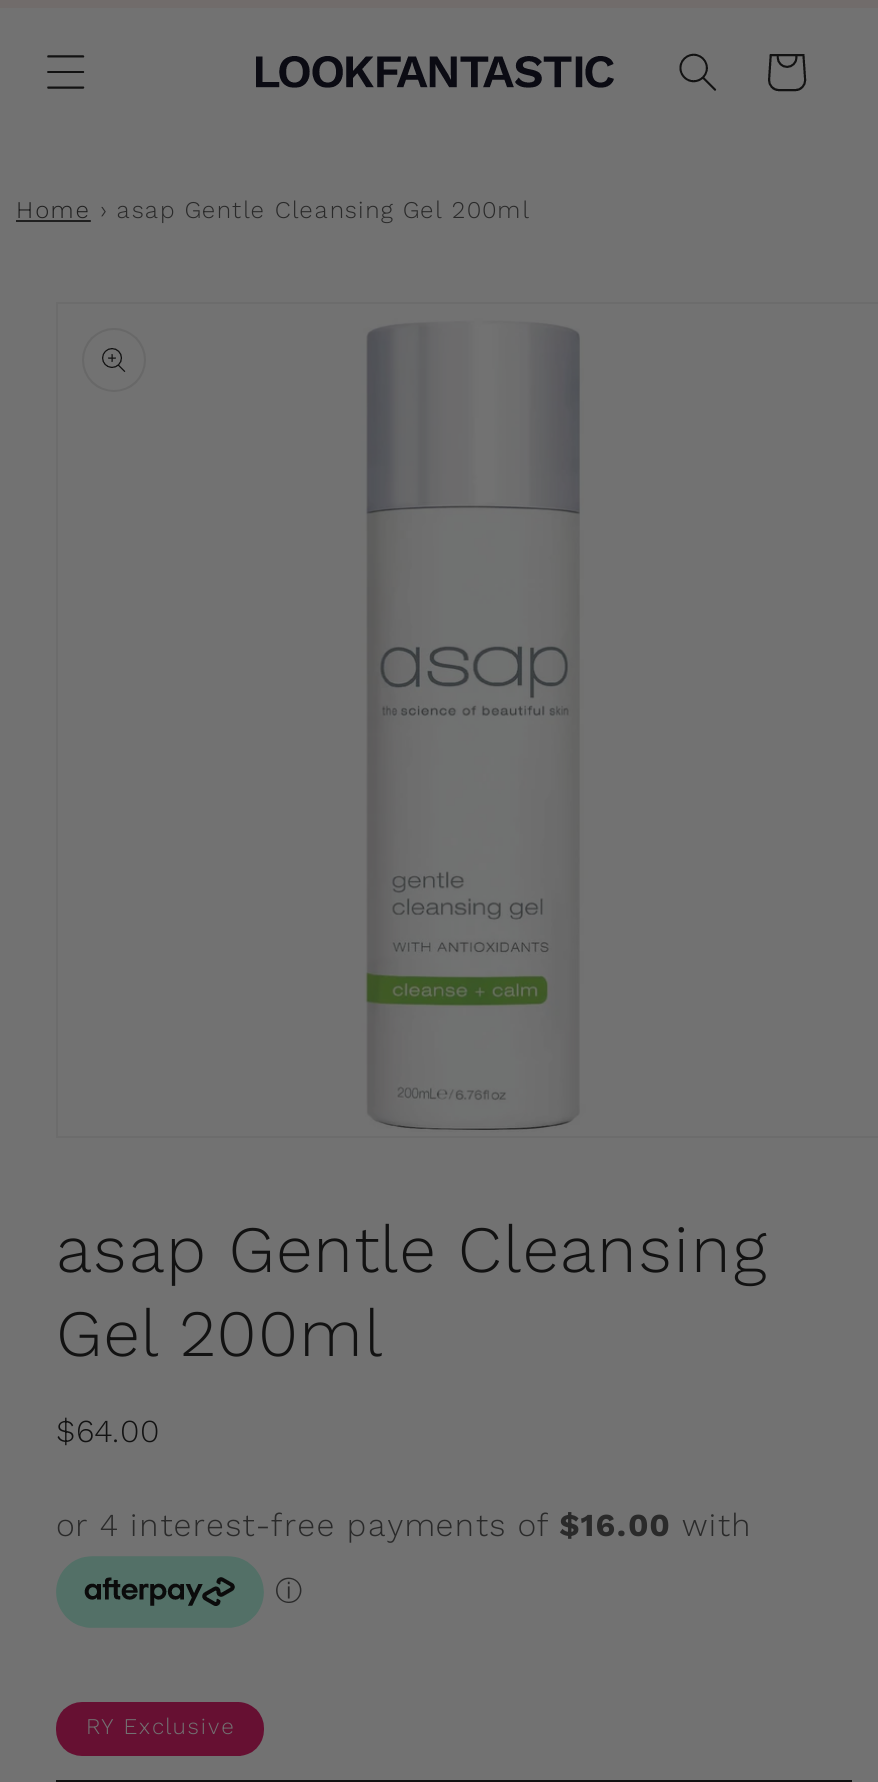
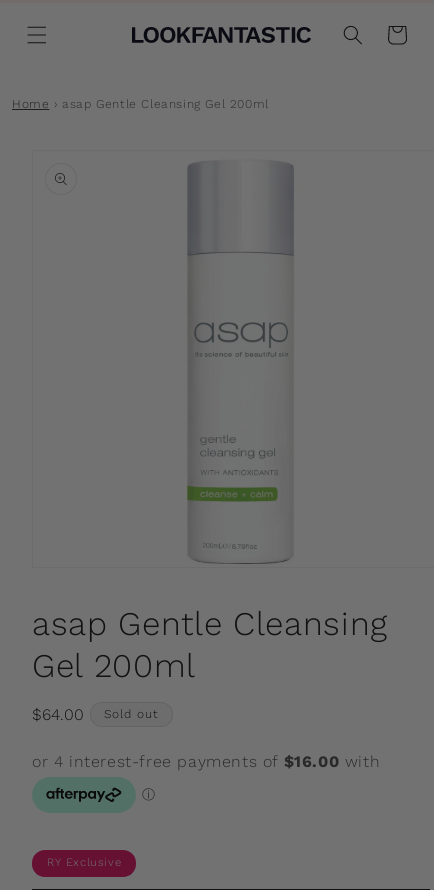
none -> [104,707,159,721] Sold out

